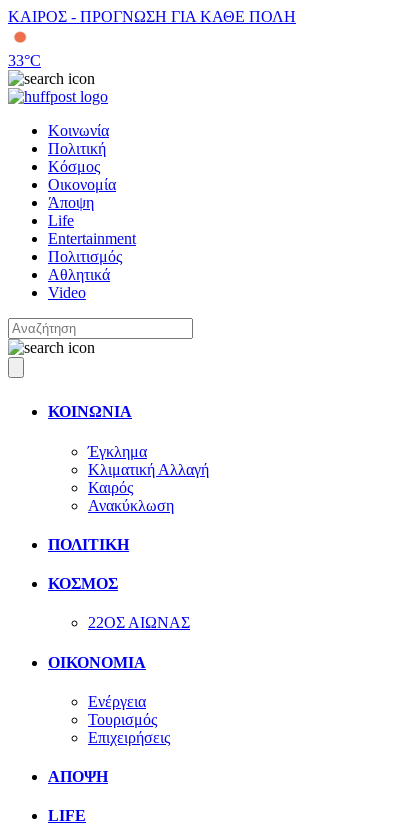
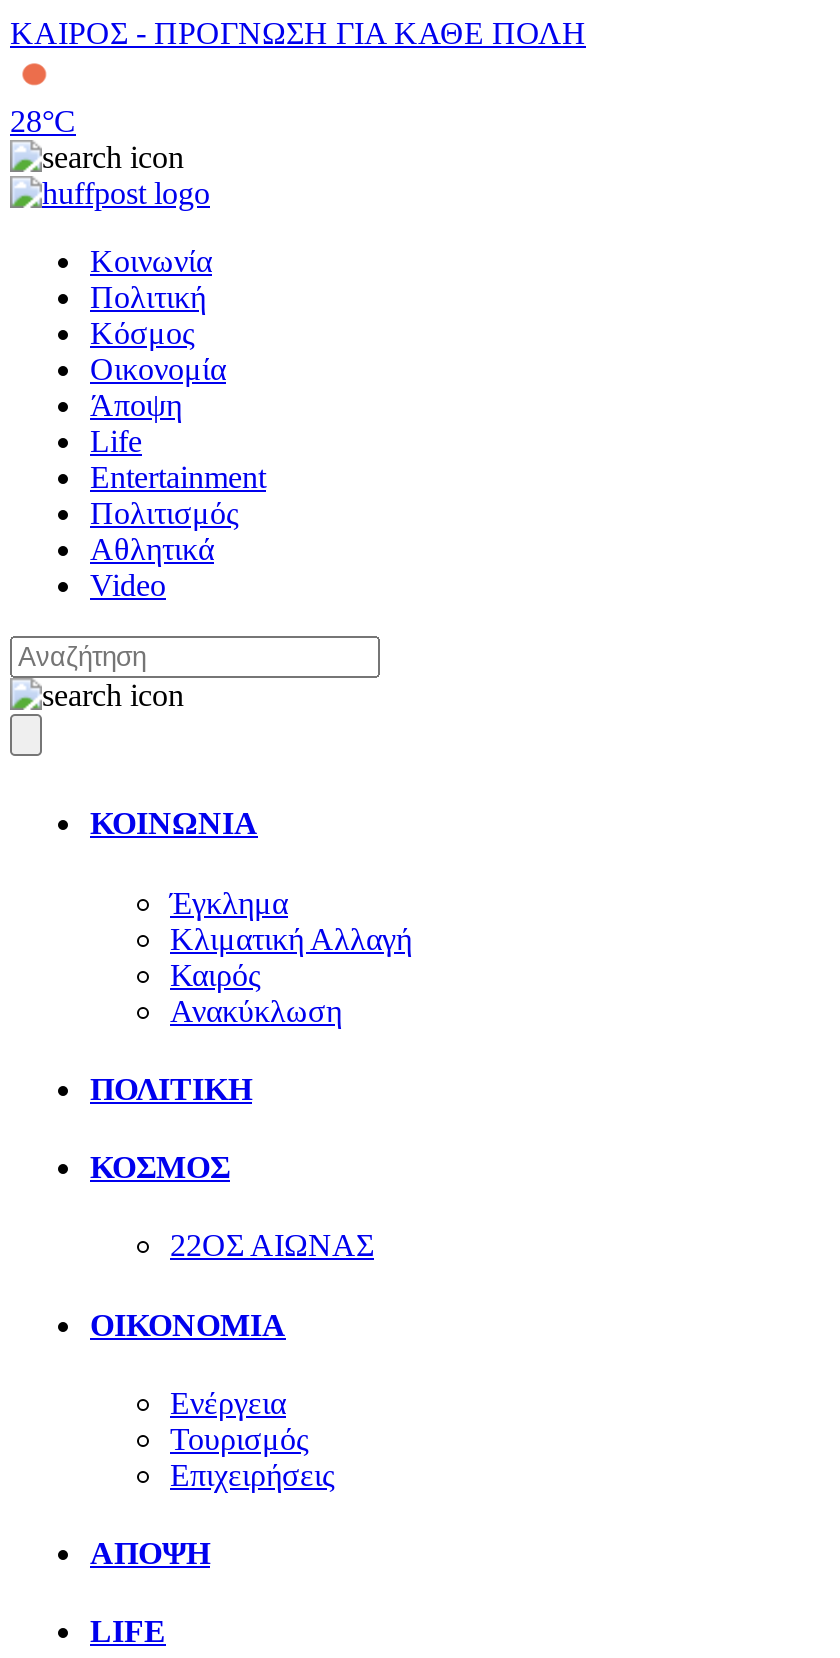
[8,52,41,69] 33°C -> [10,104,76,138] 28°C

